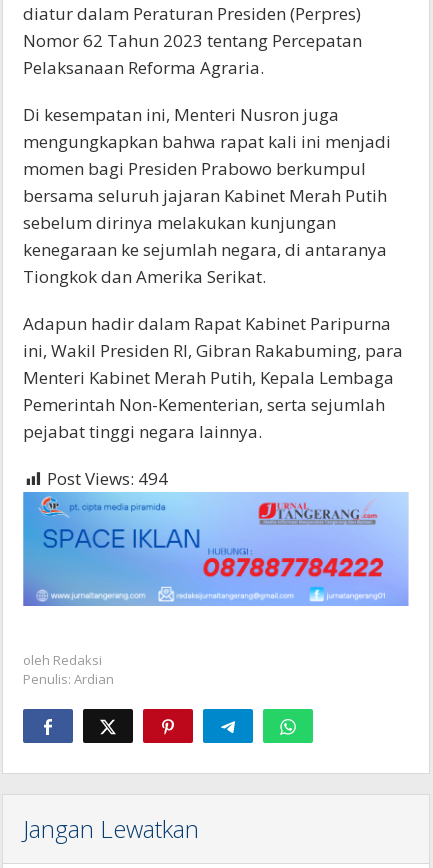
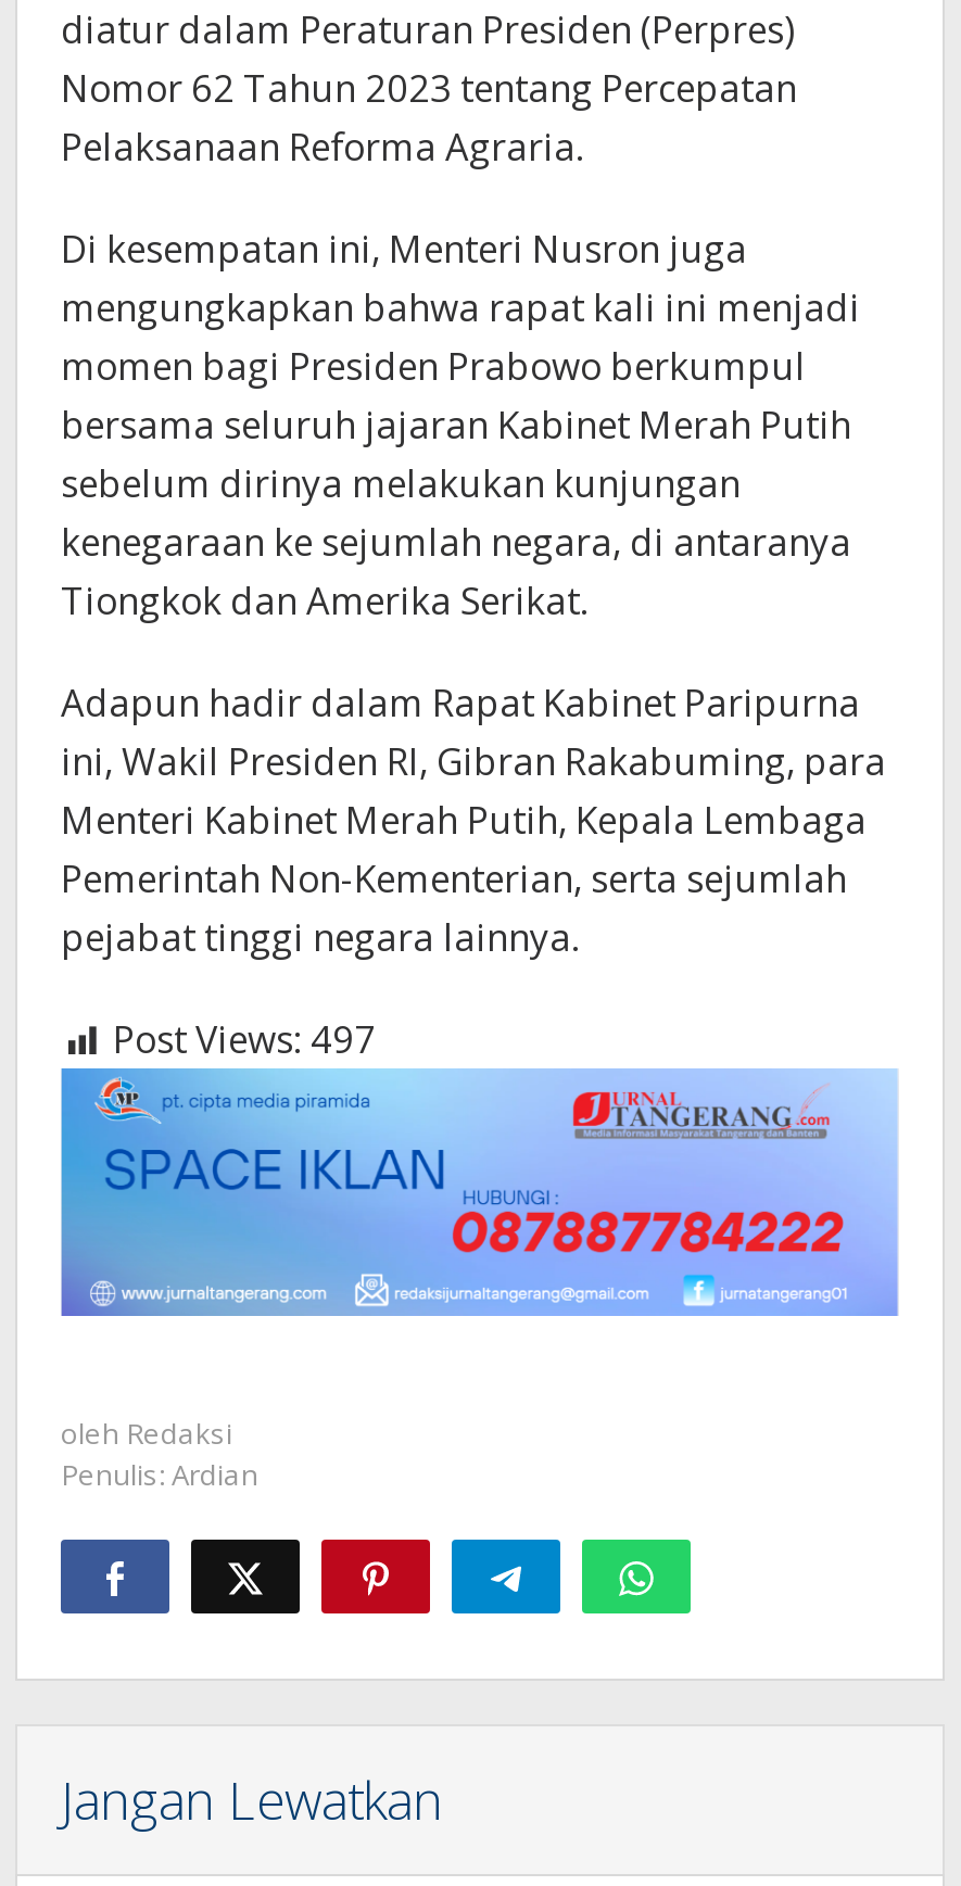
[47,467,168,490] Post Views: 494 -> [113,1014,376,1064] Post Views: 497

